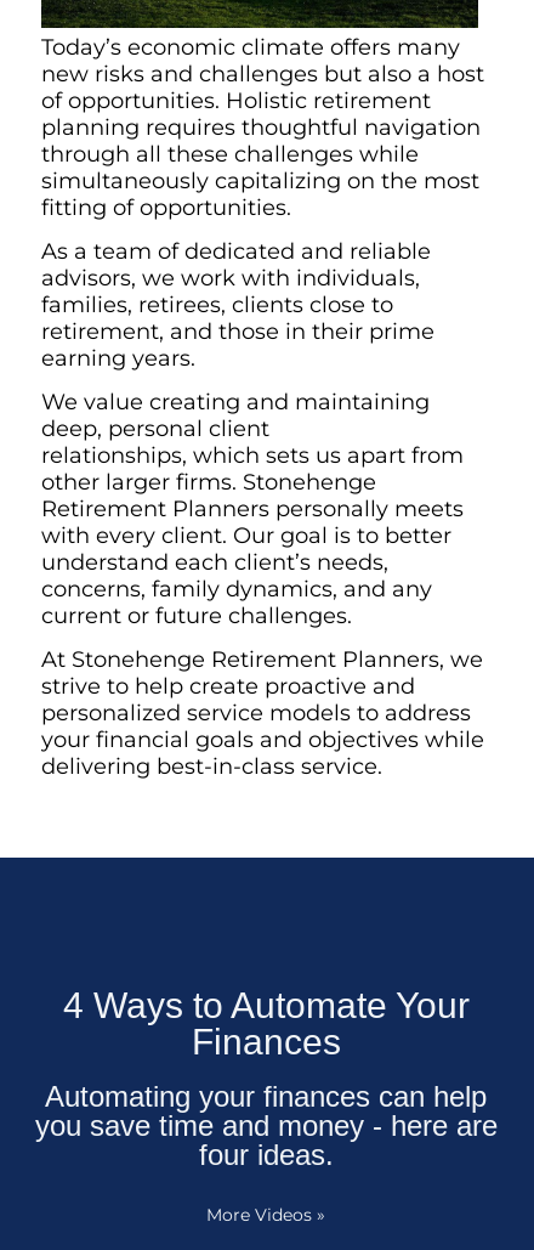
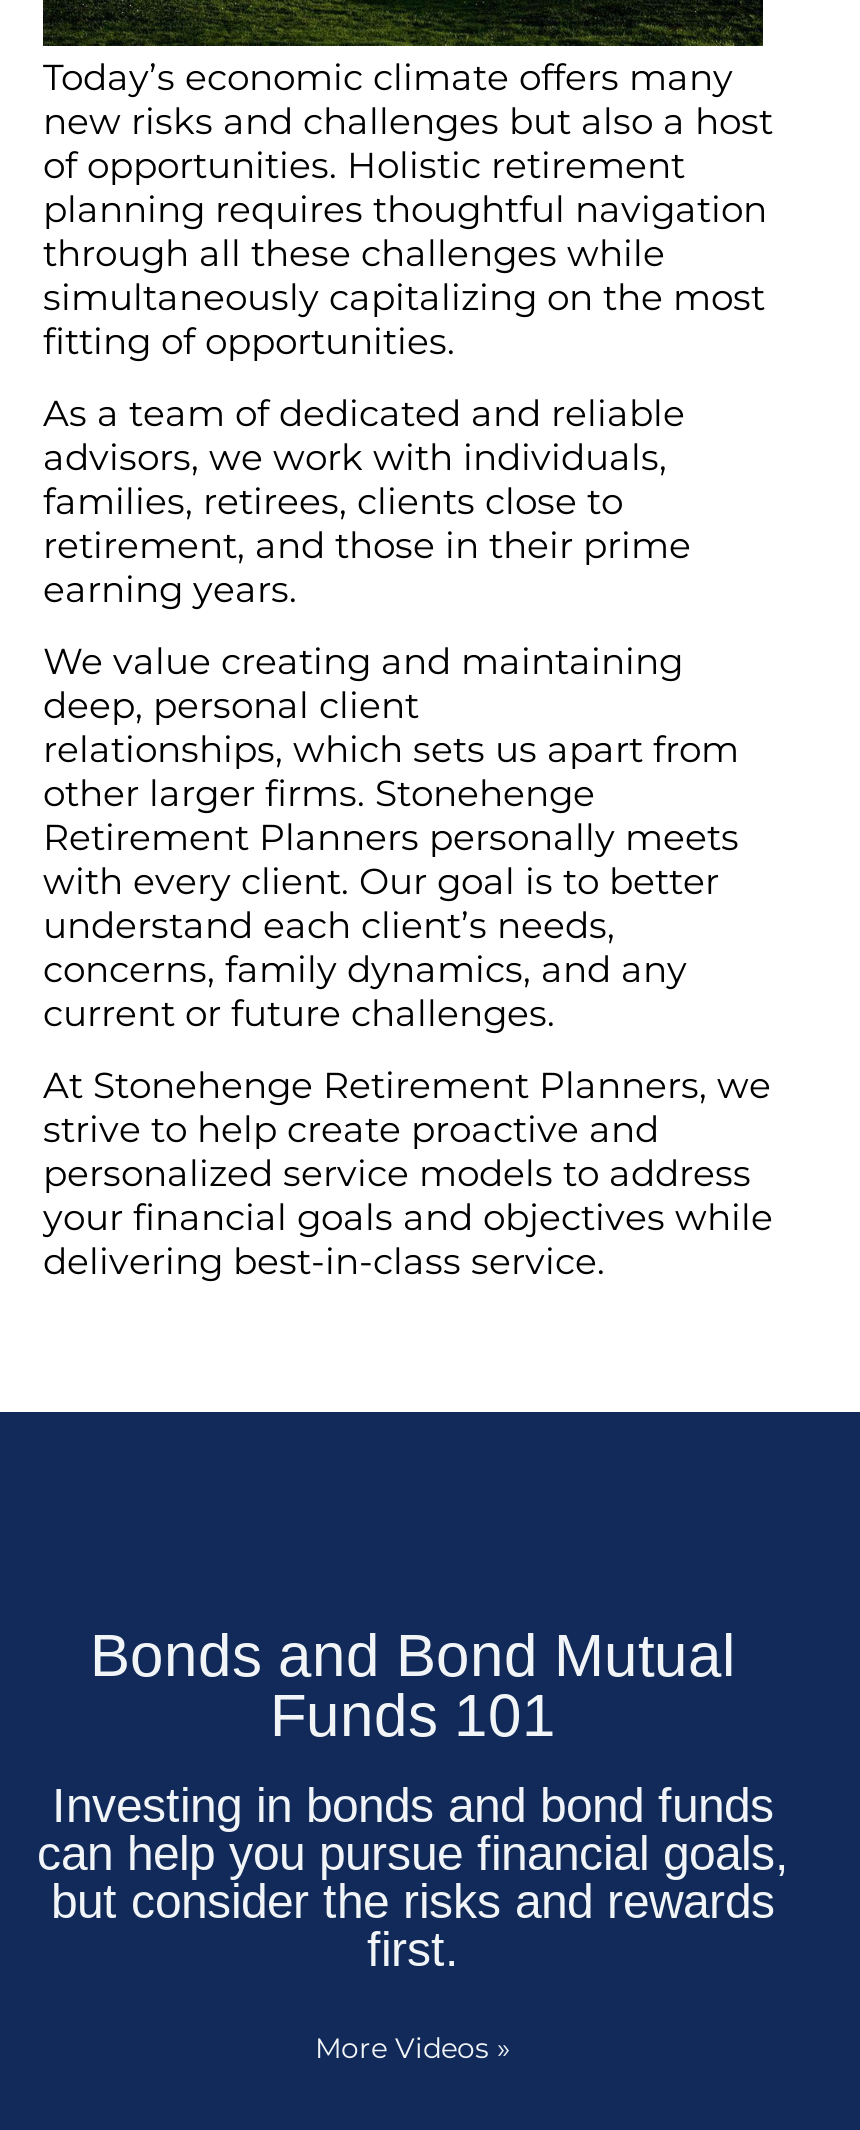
[63,985,469,1062] 4 Ways to Automate Your | Finances -> [90,1622,736,1748] Bonds and Bond Mutual | Funds 101
[35,1080,497,1171] Automating your finances can help | you save time and money - here are | four ideas. -> [37,1778,789,1976] Investing in bonds and bond funds | can help you pursue financial goals, | but consider the risks and rewards | first.

